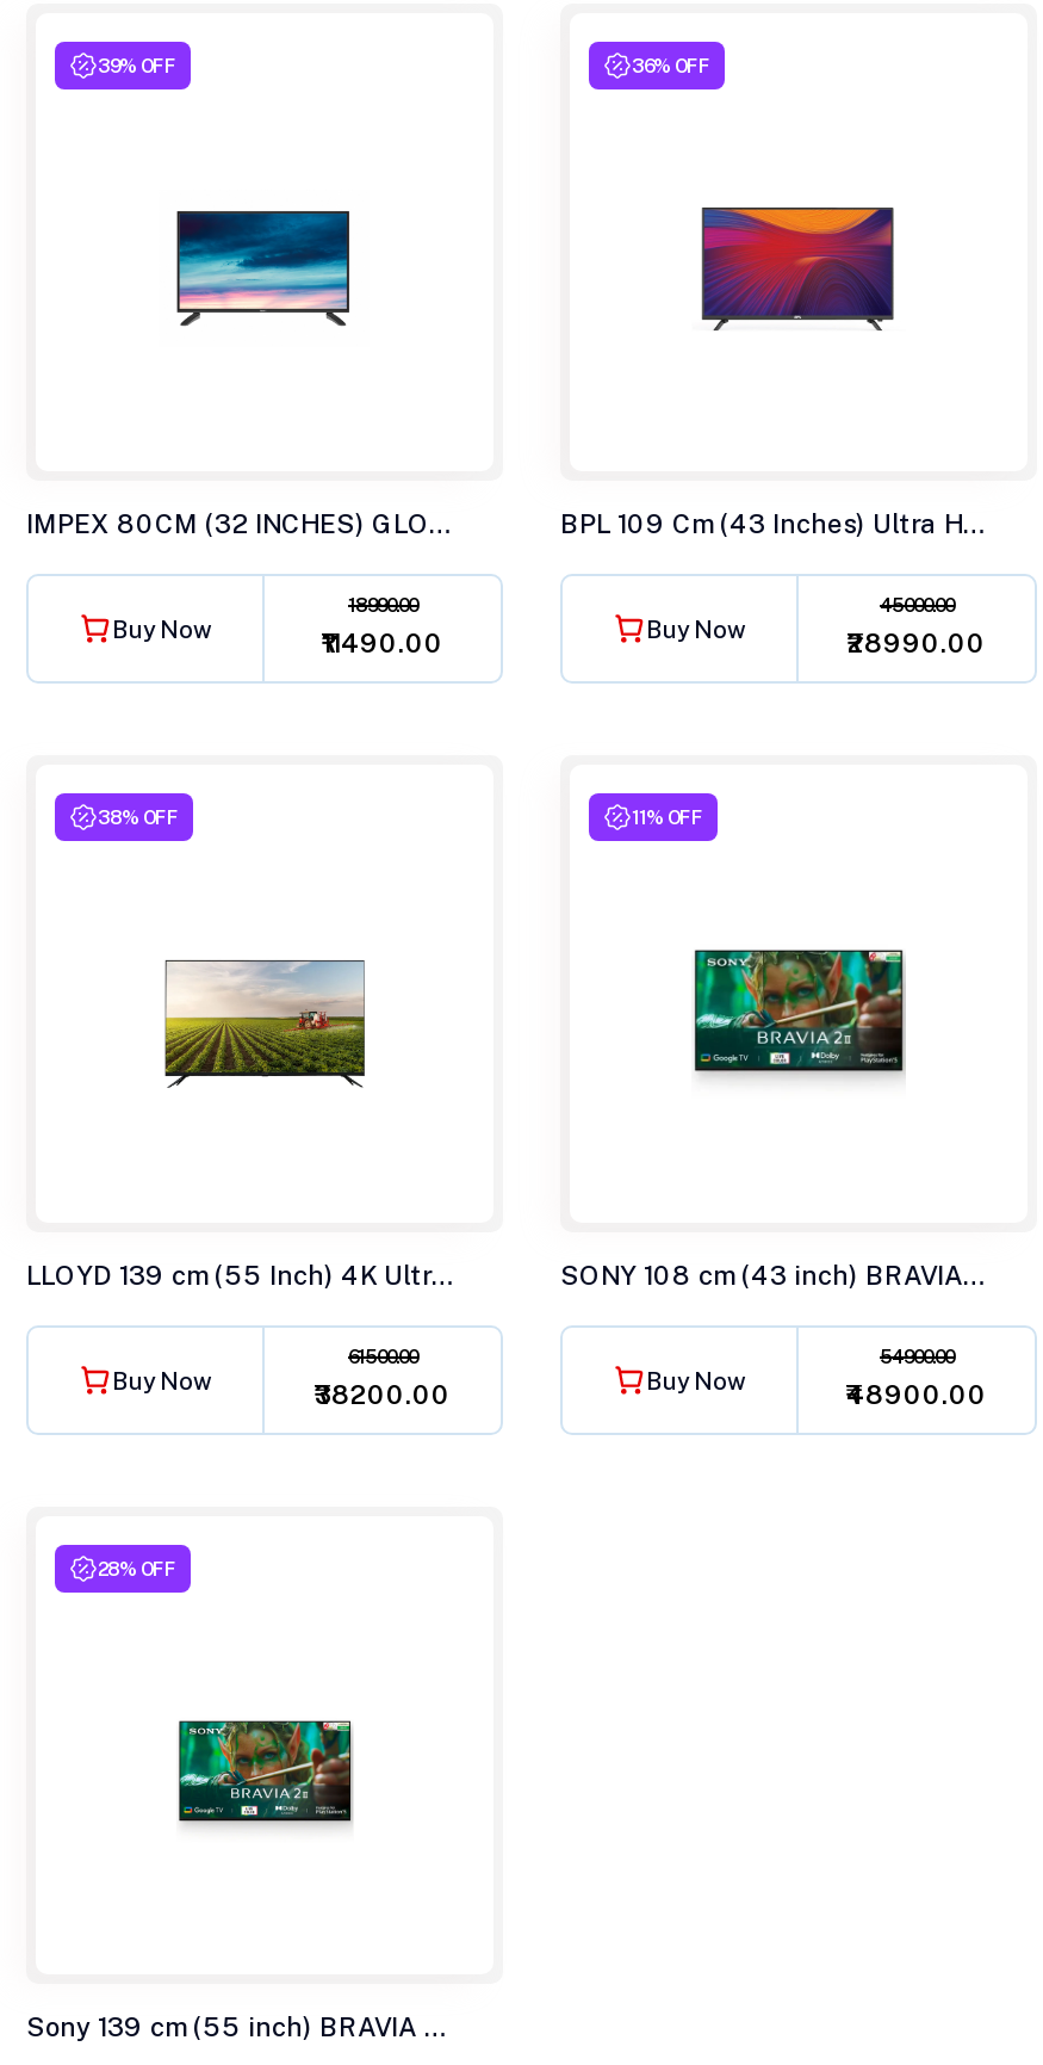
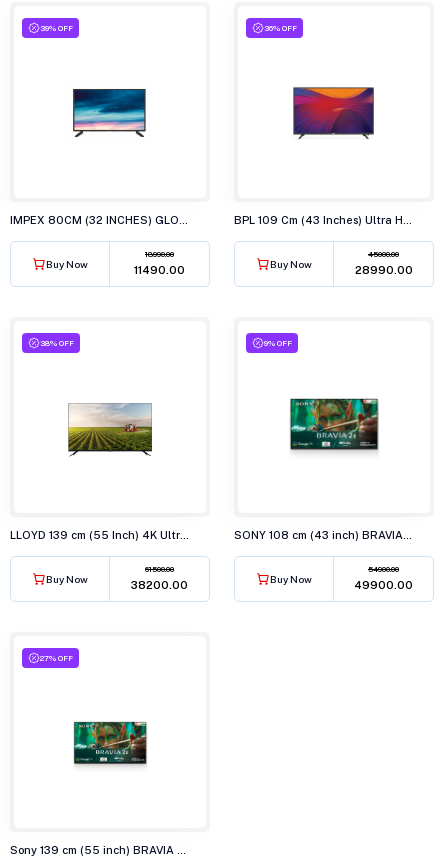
[632,806,703,830] 11% OFF -> [264,338,292,348] 9% OFF
[846,1381,987,1410] ₹48900.00 -> [354,579,413,591] ₹49900.00
[98,1558,176,1582] 28% OFF -> [40,653,73,663] 27% OFF

